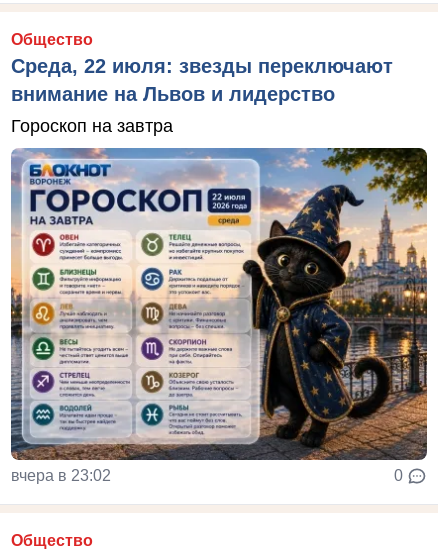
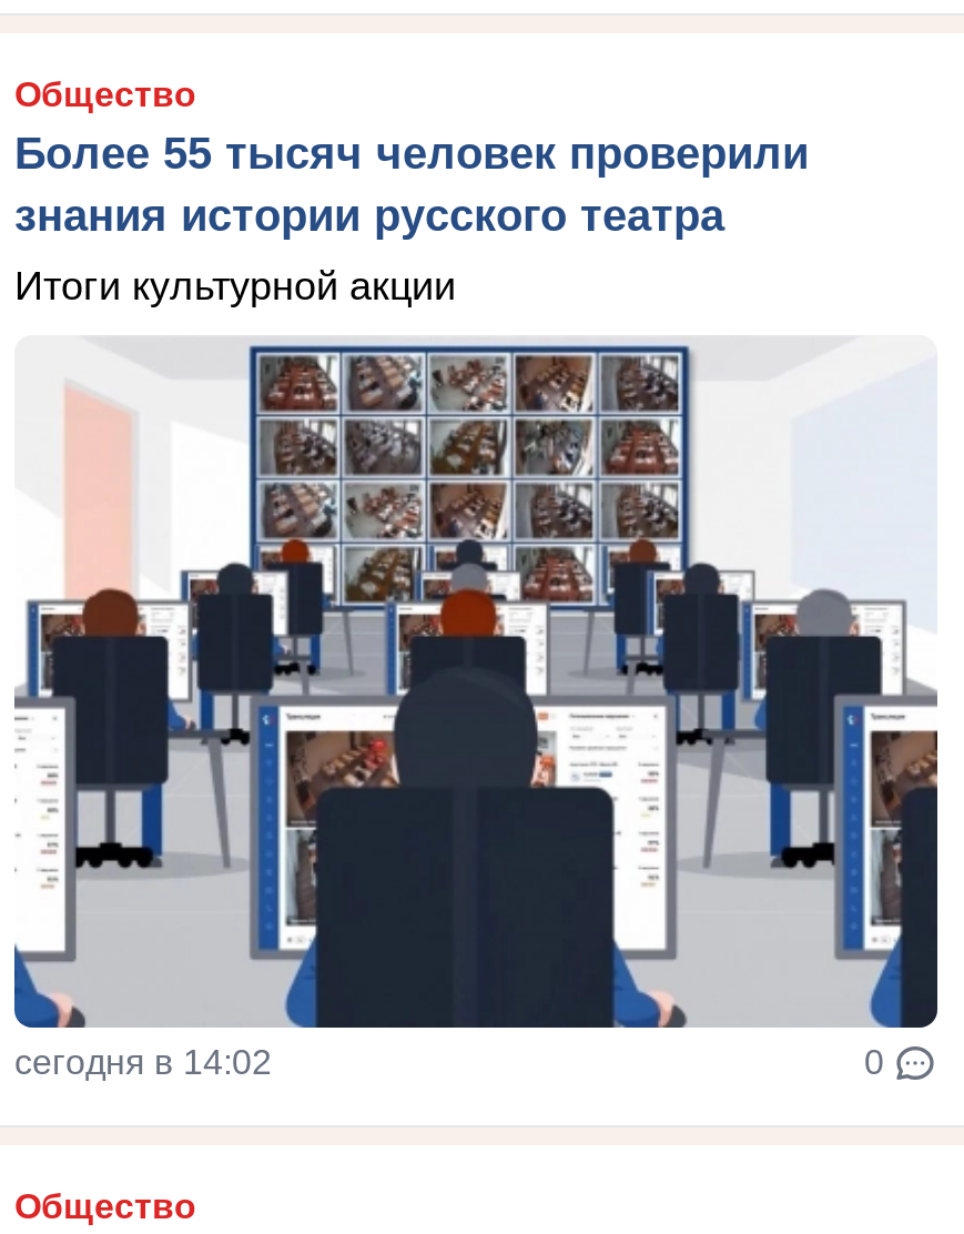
[11,55,393,105] Среда, 22 июля: звезды переключают | внимание на Львов и лидерство -> [14,129,809,239] Более 55 тысяч человек проверили | знания истории русского театра
[11,116,173,136] Гороскоп на завтра -> [14,264,456,308] Итоги культурной акции
[10,147,428,484] [image] | вчера в 23:02 -> [12,335,940,1081] [image] | сегодня в 14:02

